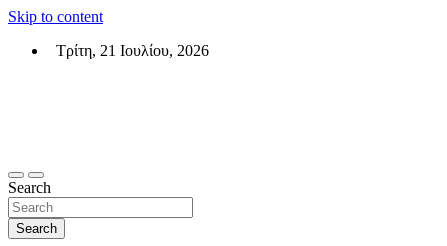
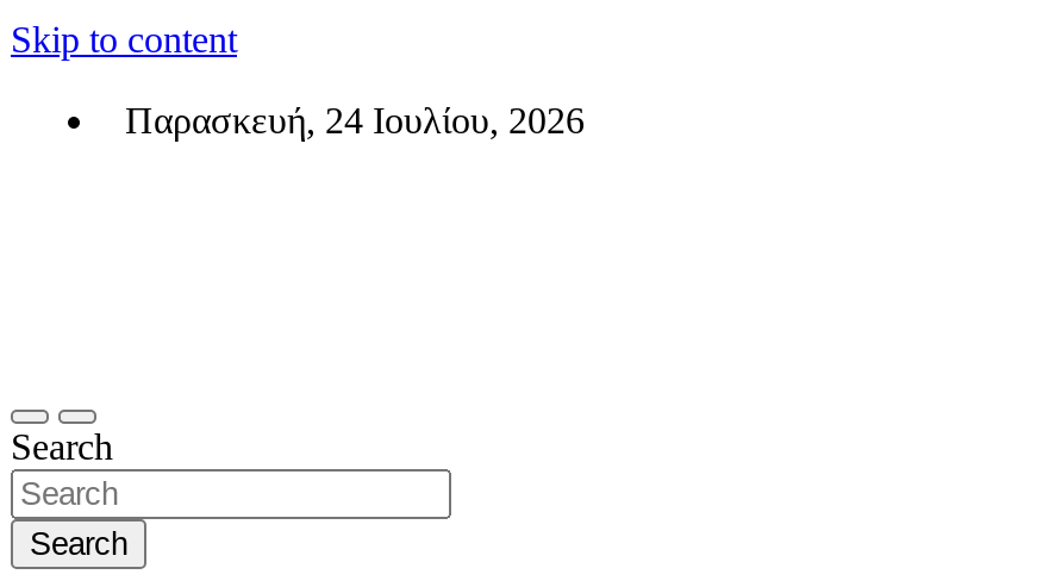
[48,42,209,59] Τρίτη, 21 Ιουλίου, 2026 -> [106,100,585,140] Παρασκευή, 24 Ιουλίου, 2026

